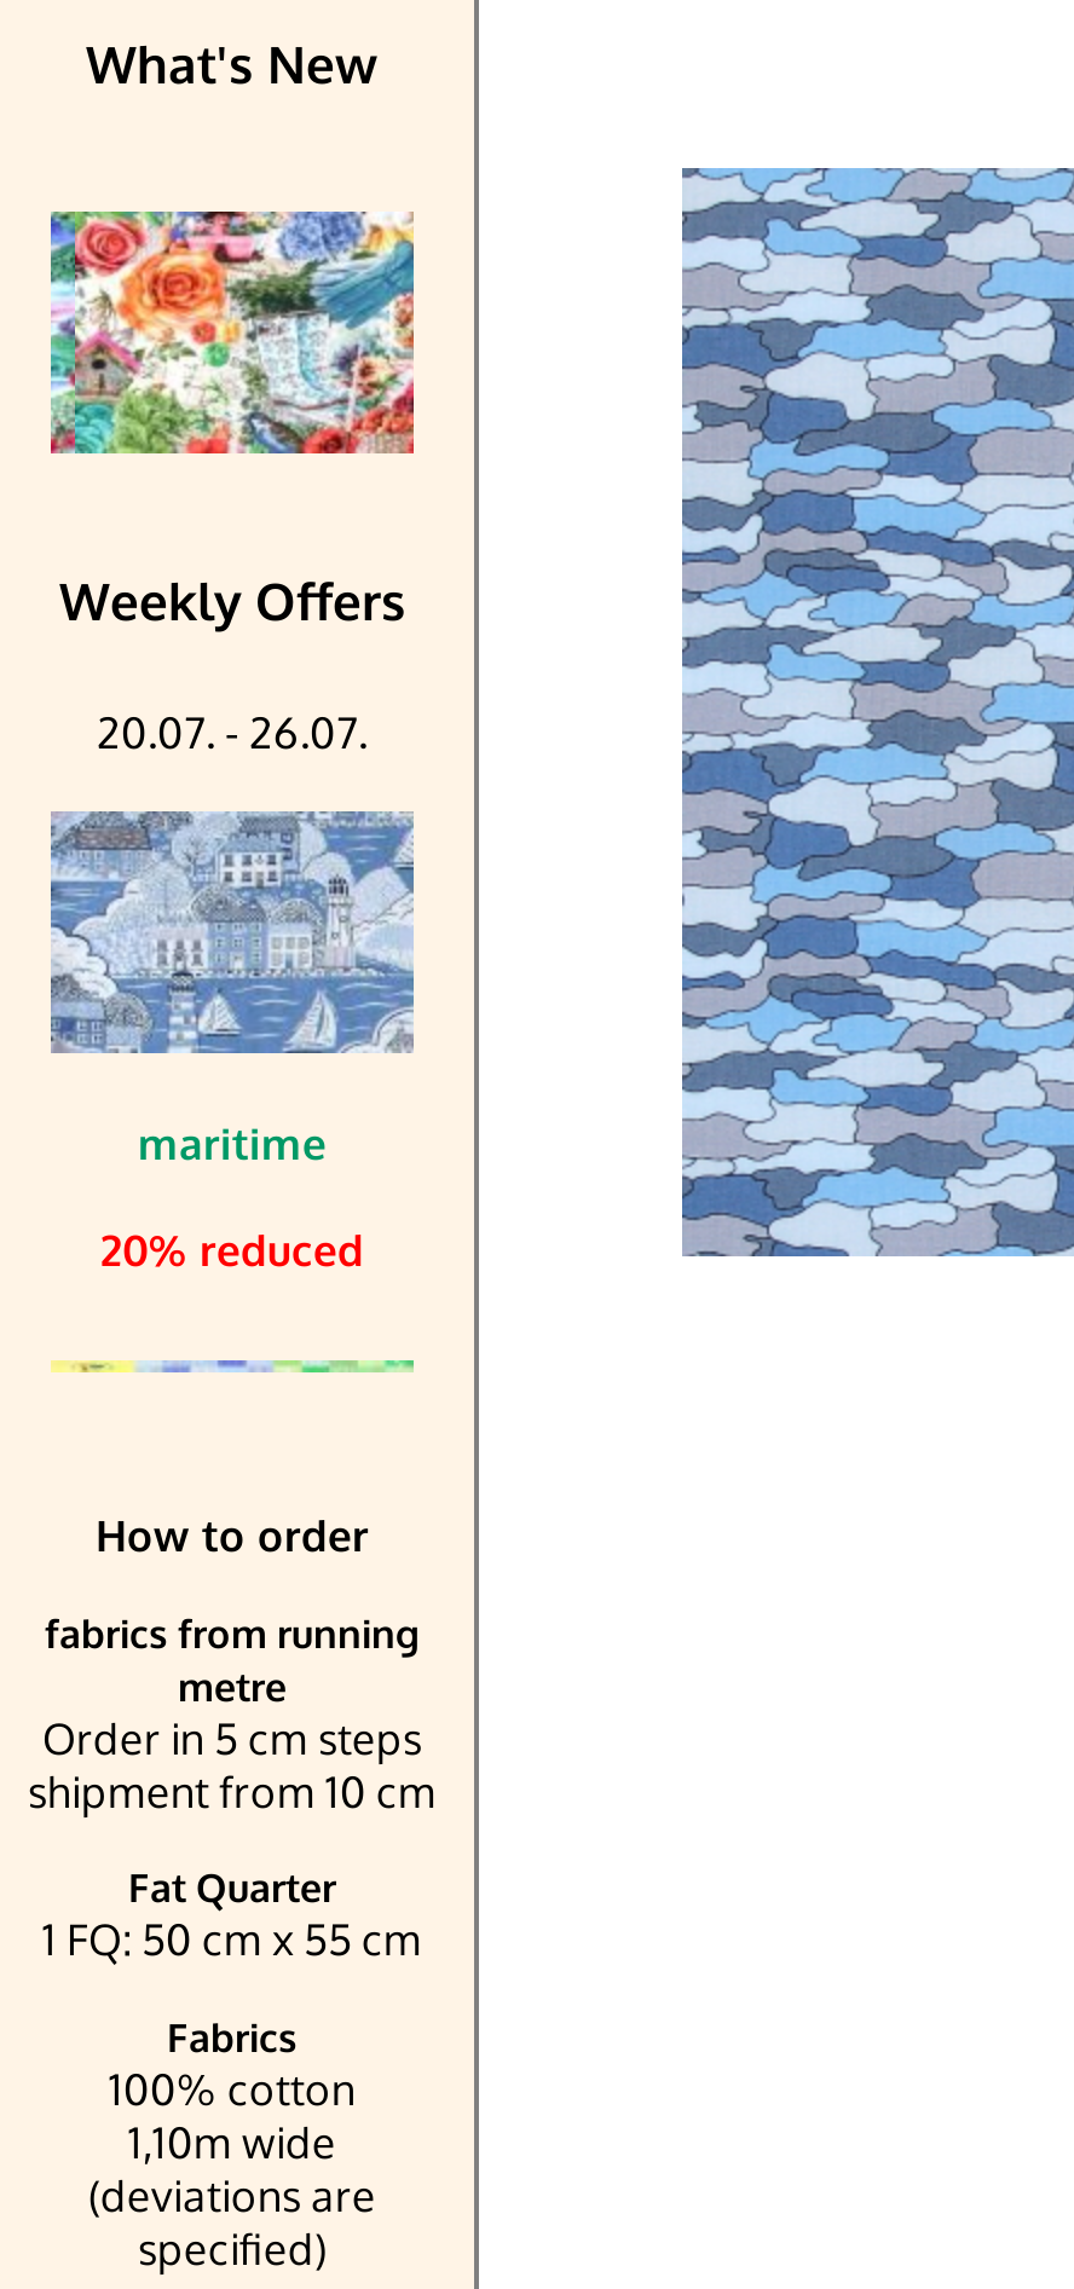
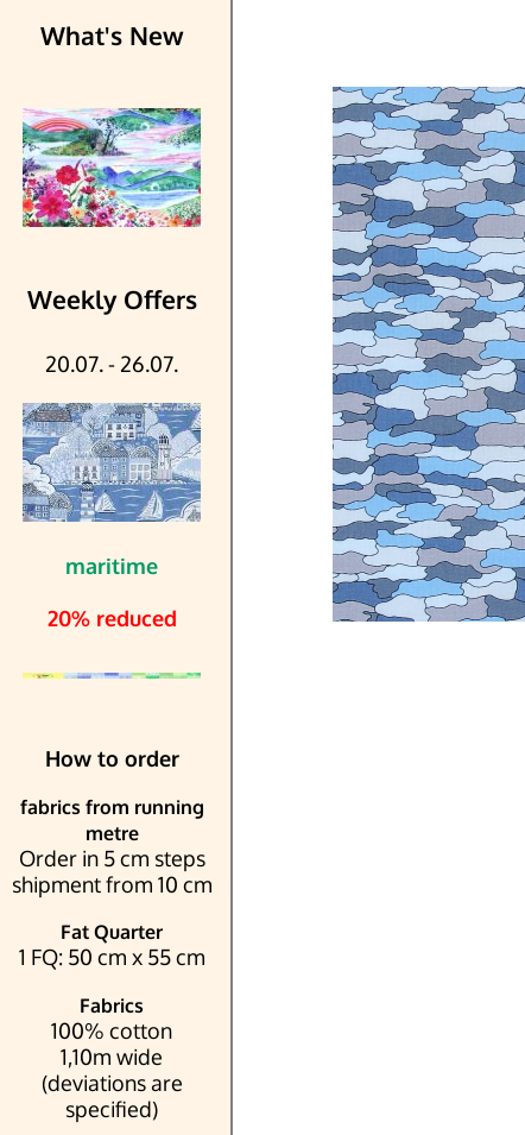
[48,209,416,456] [image] -> [21,107,202,228] [image]

